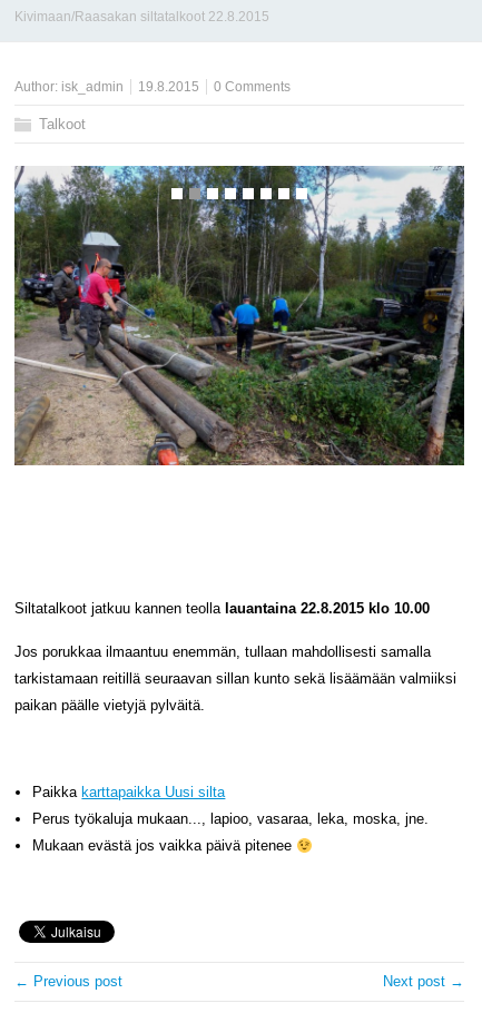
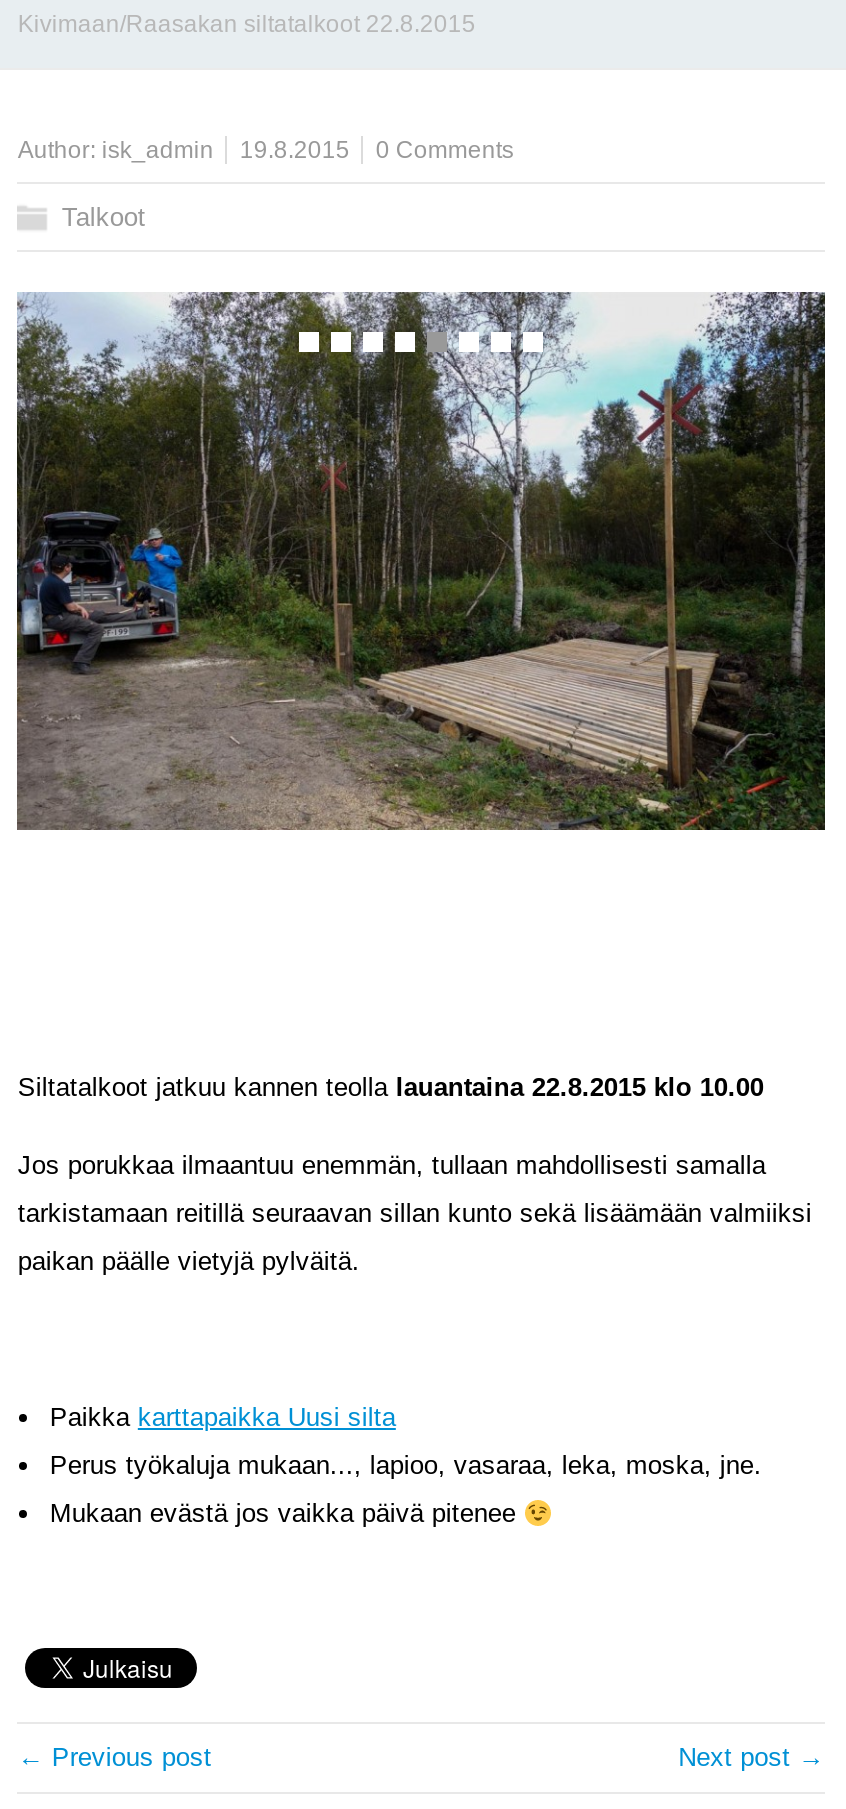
[13,165,465,465] [image] -> [15,290,827,830] [image]

